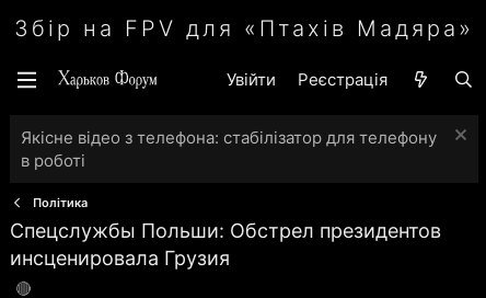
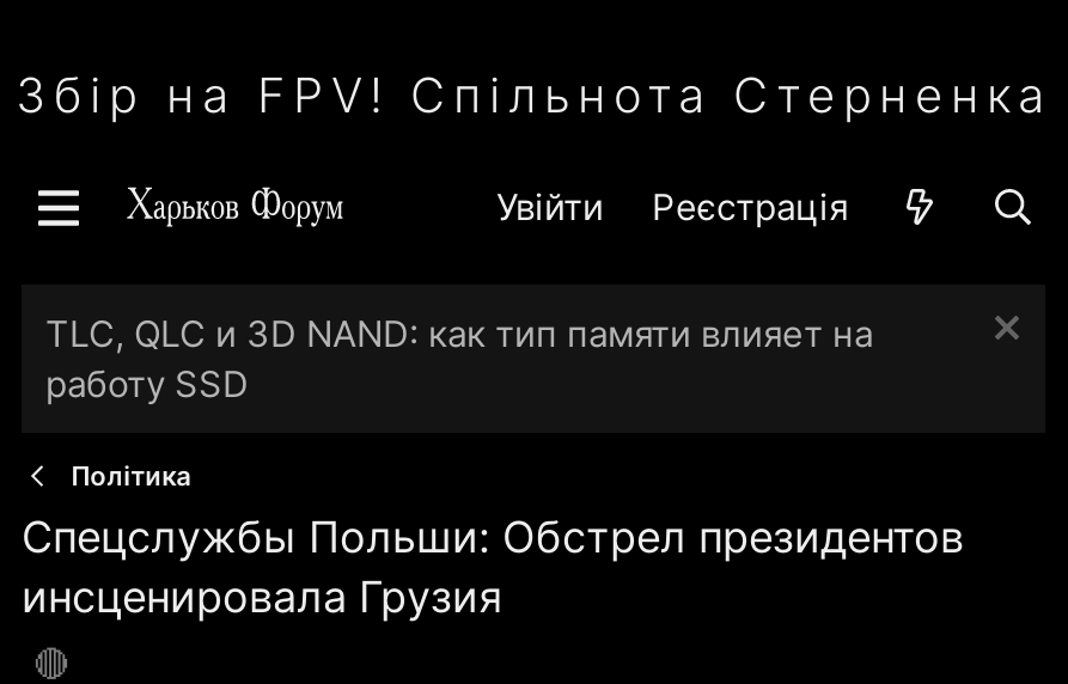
[14,15,474,42] Збір на FPV для «Птахів Мадяра» -> [16,67,1051,124] Збір на FPV! Спільнота Стерненка
[21,127,437,171] Якісне відео з телефона: стабілізатор для телефону | в роботі -> [45,311,873,407] TLC, QLC и 3D NAND: как тип памяти влияет на | работу SSD

